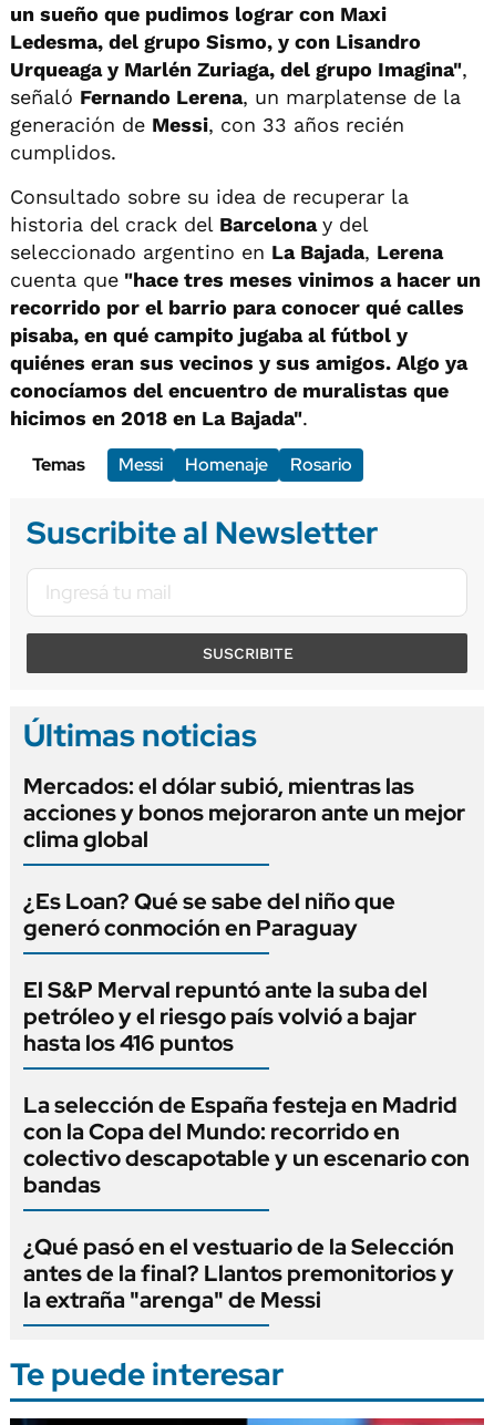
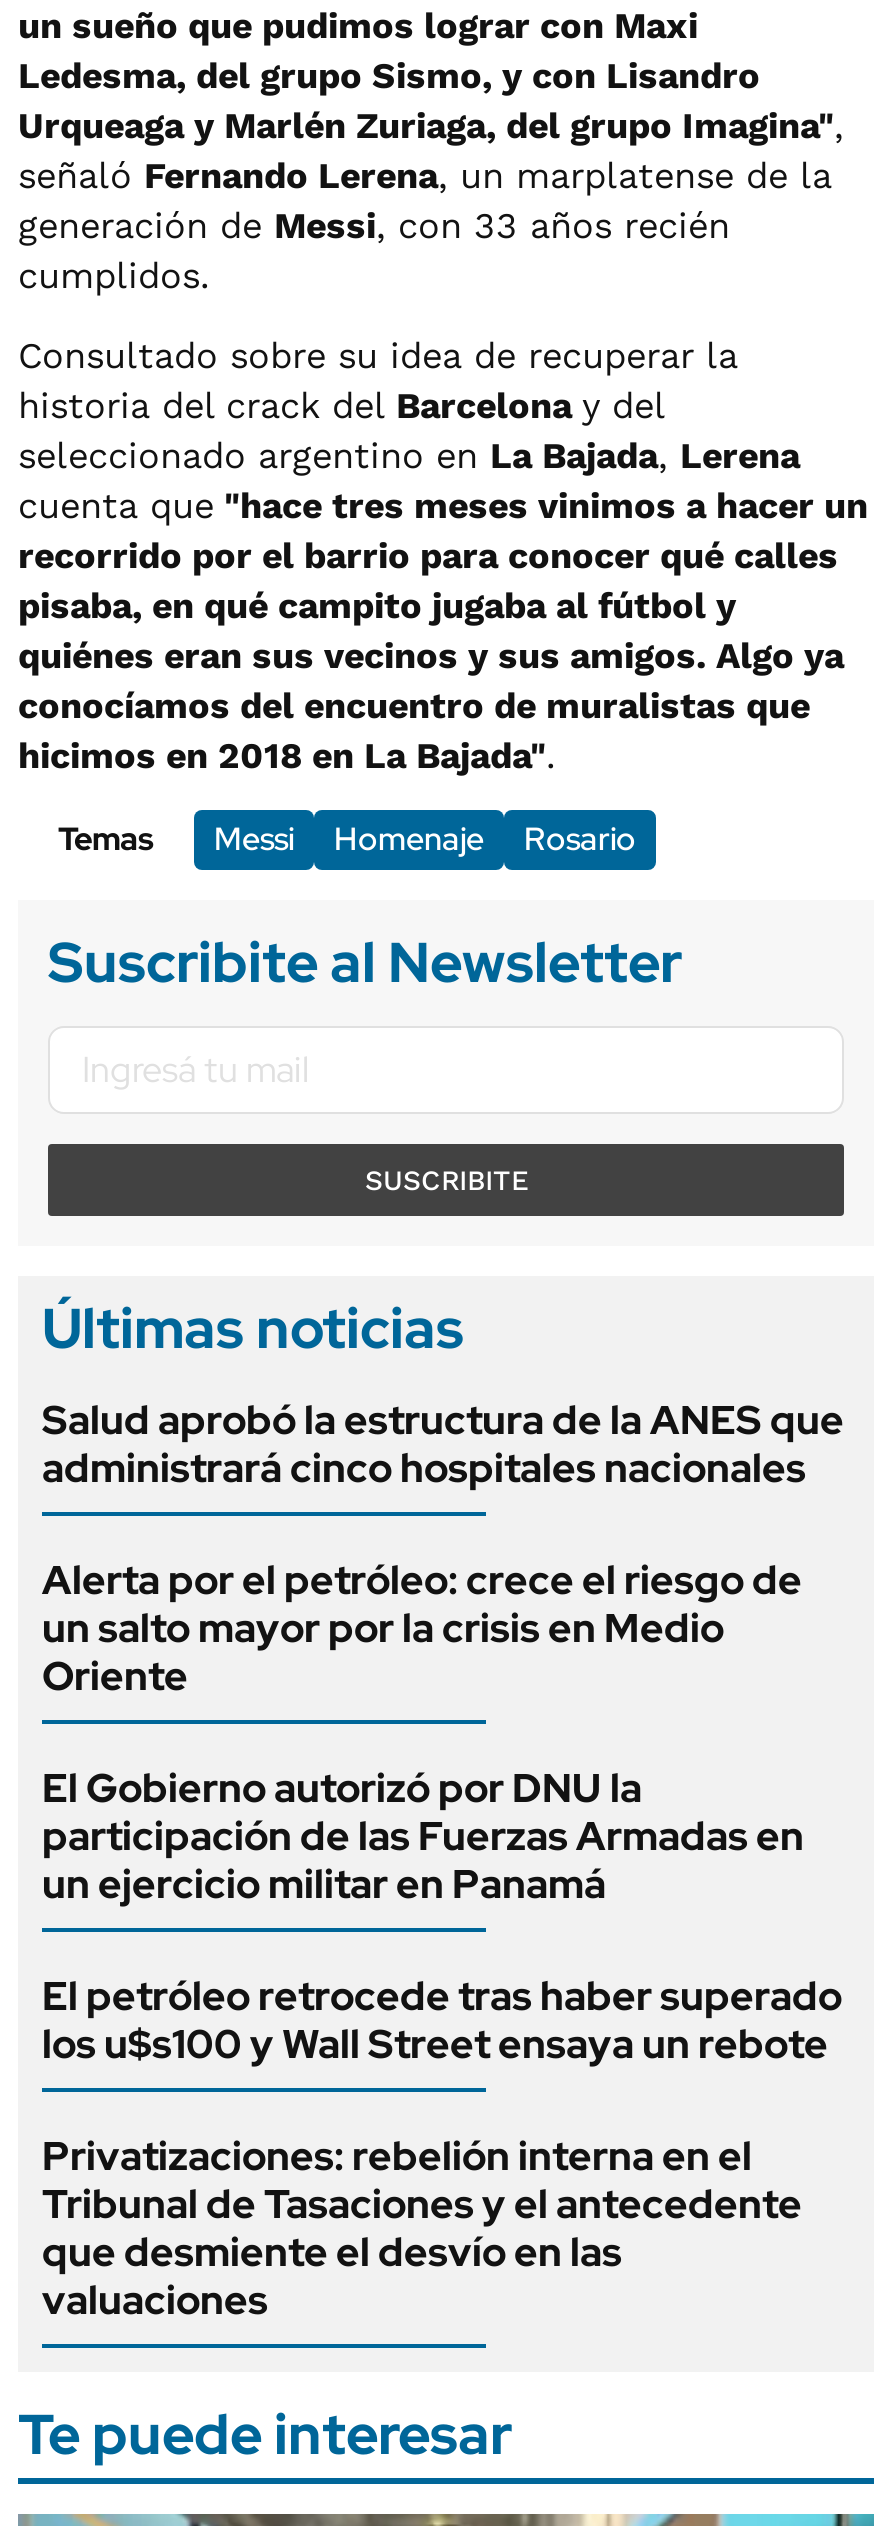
[23,772,465,854] Mercados: el dólar subió, mientras las | acciones y bonos mejoraron ante un mejor | clima global -> [42,1395,844,1495] Salud aprobó la estructura de la ANES que | administrará cinco hospitales nacionales
[23,887,395,943] ¿Es Loan? Qué se sabe del niño que | generó conmoción en Paraguay -> [42,1555,802,1703] Alerta por el petróleo: crece el riesgo de | un salto mayor por la crisis en Medio | Oriente
[23,976,428,1058] El S&P Merval repuntó ante la suba del | petróleo y el riesgo país volvió a bajar | hasta los 416 puntos -> [42,1763,804,1911] El Gobierno autorizó por DNU la | participación de las Fuerzas Armadas en | un ejercicio militar en Panamá
[23,1091,470,1199] La selección de España festeja en Madrid | con la Copa del Mundo: recorrido en | colectivo descapotable y un escenario con | bandas -> [42,1971,842,2071] El petróleo retrocede tras haber superado | los u$s100 y Wall Street ensaya un rebote
[23,1233,454,1315] ¿Qué pasó en el vestuario de la Selección | antes de la final? Llantos premonitorios y | la extraña "arenga" de Messi -> [42,2131,802,2327] Privatizaciones: rebelión interna en el | Tribunal de Tasaciones y el antecedente | que desmiente el desvío en las | valuaciones

